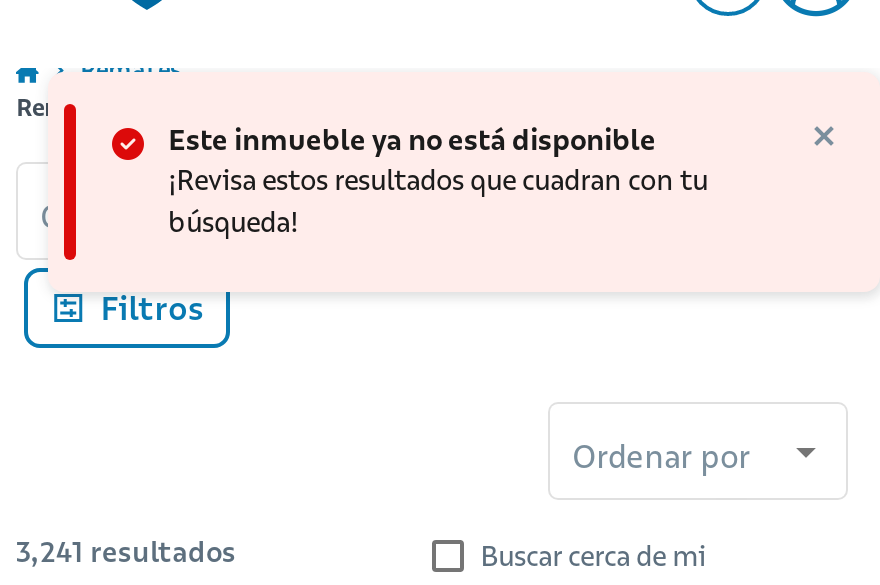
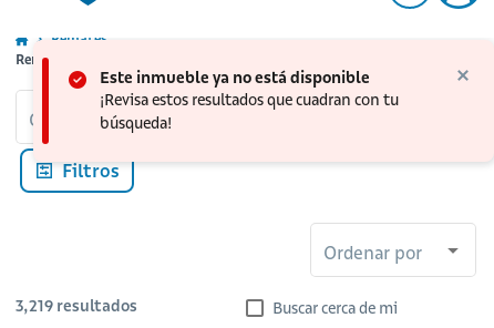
[16,535,236,571] 3,241 resultados -> [16,296,137,316] 3,219 resultados

